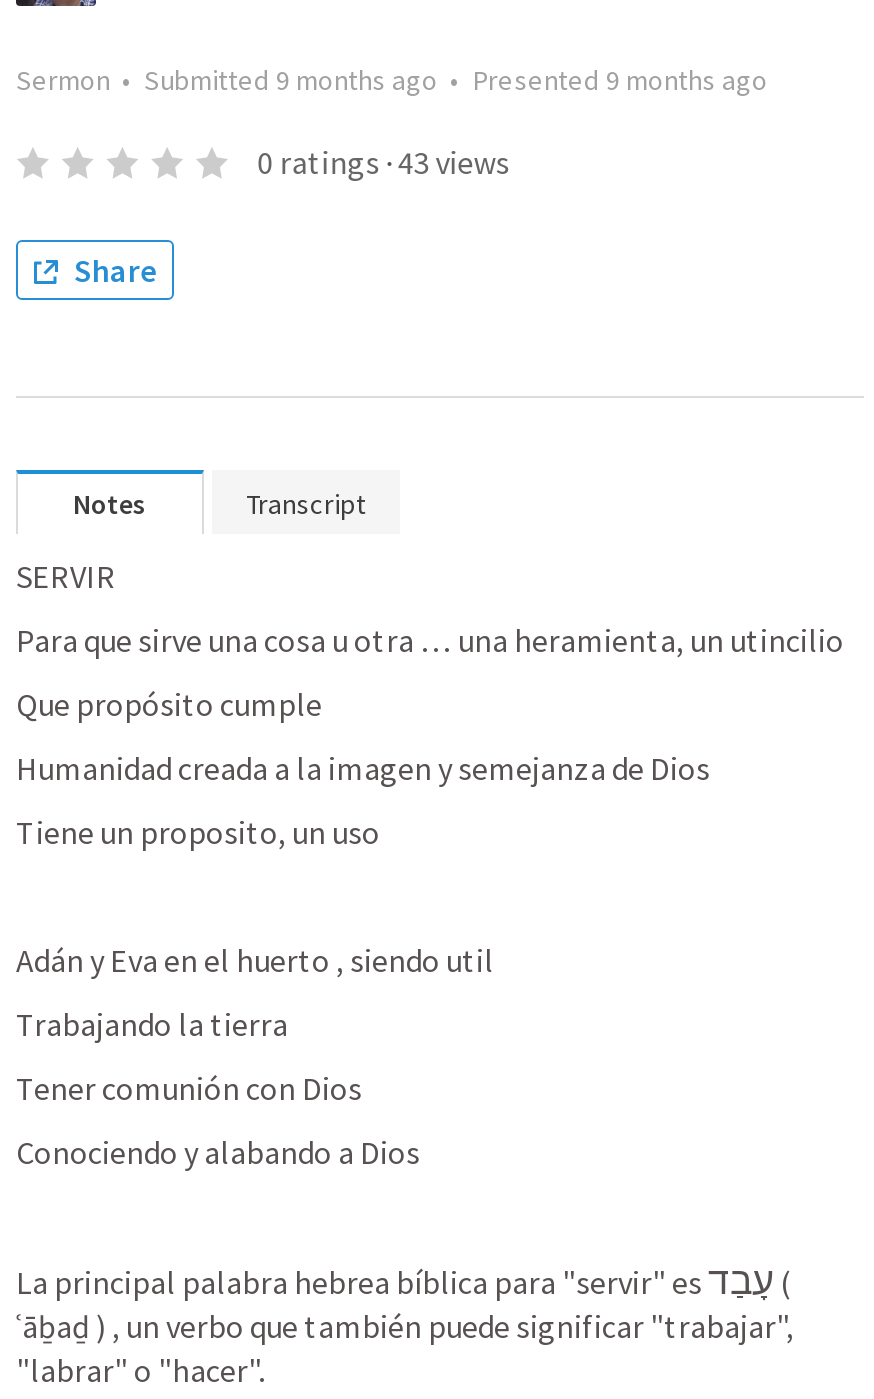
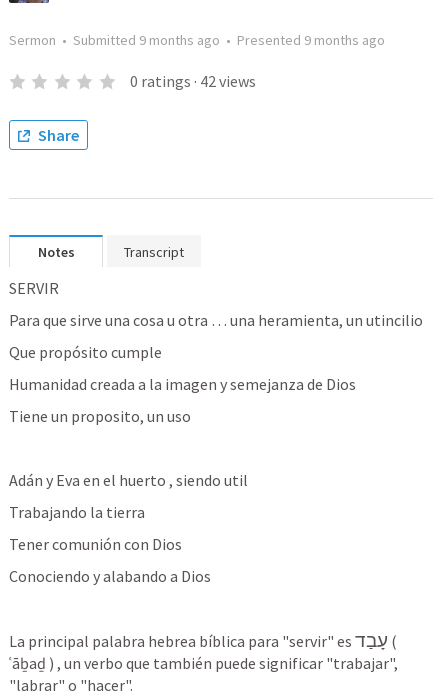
[257,142,509,182] 0 ratings · 43 views -> [130,71,256,91] 0 ratings · 42 views

